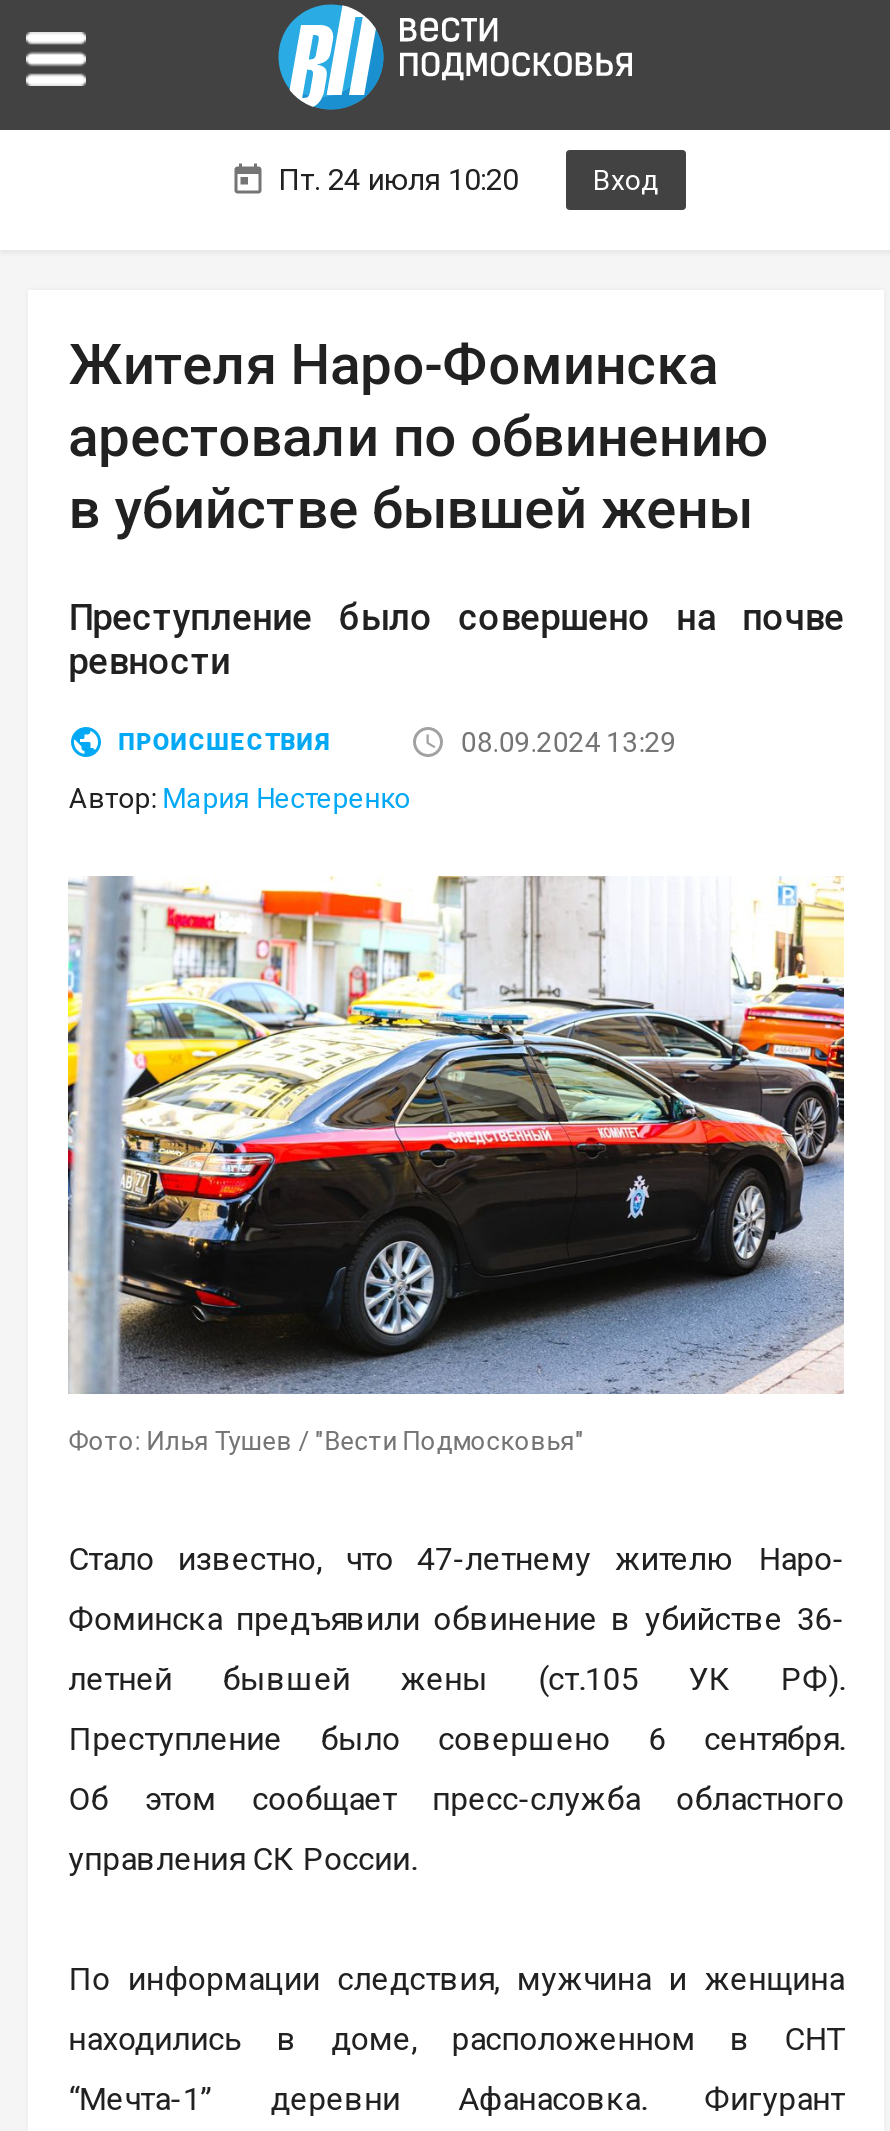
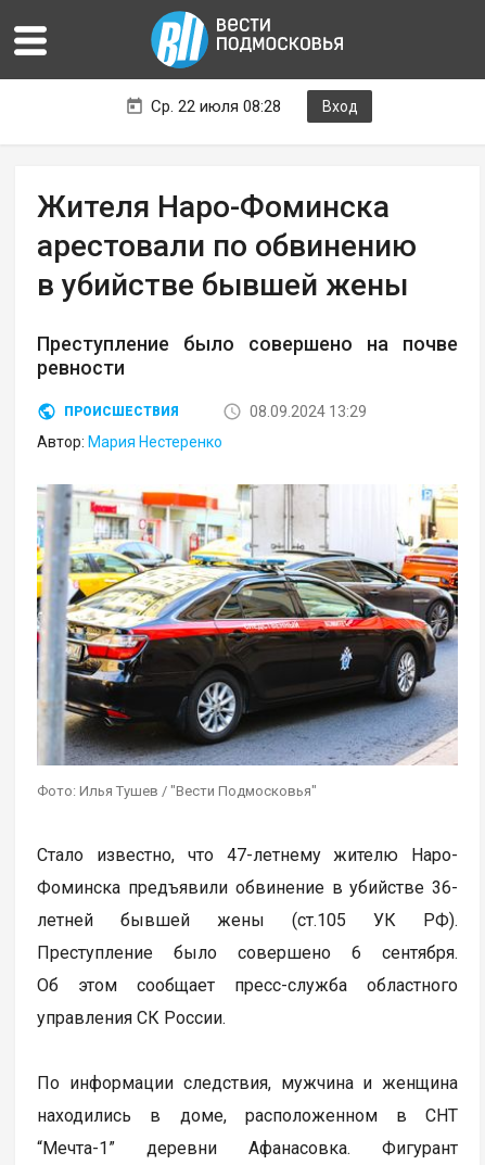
[278,163,518,199] Пт. 24 июля 10:20 -> [151,97,281,116] Ср. 22 июля 08:28

